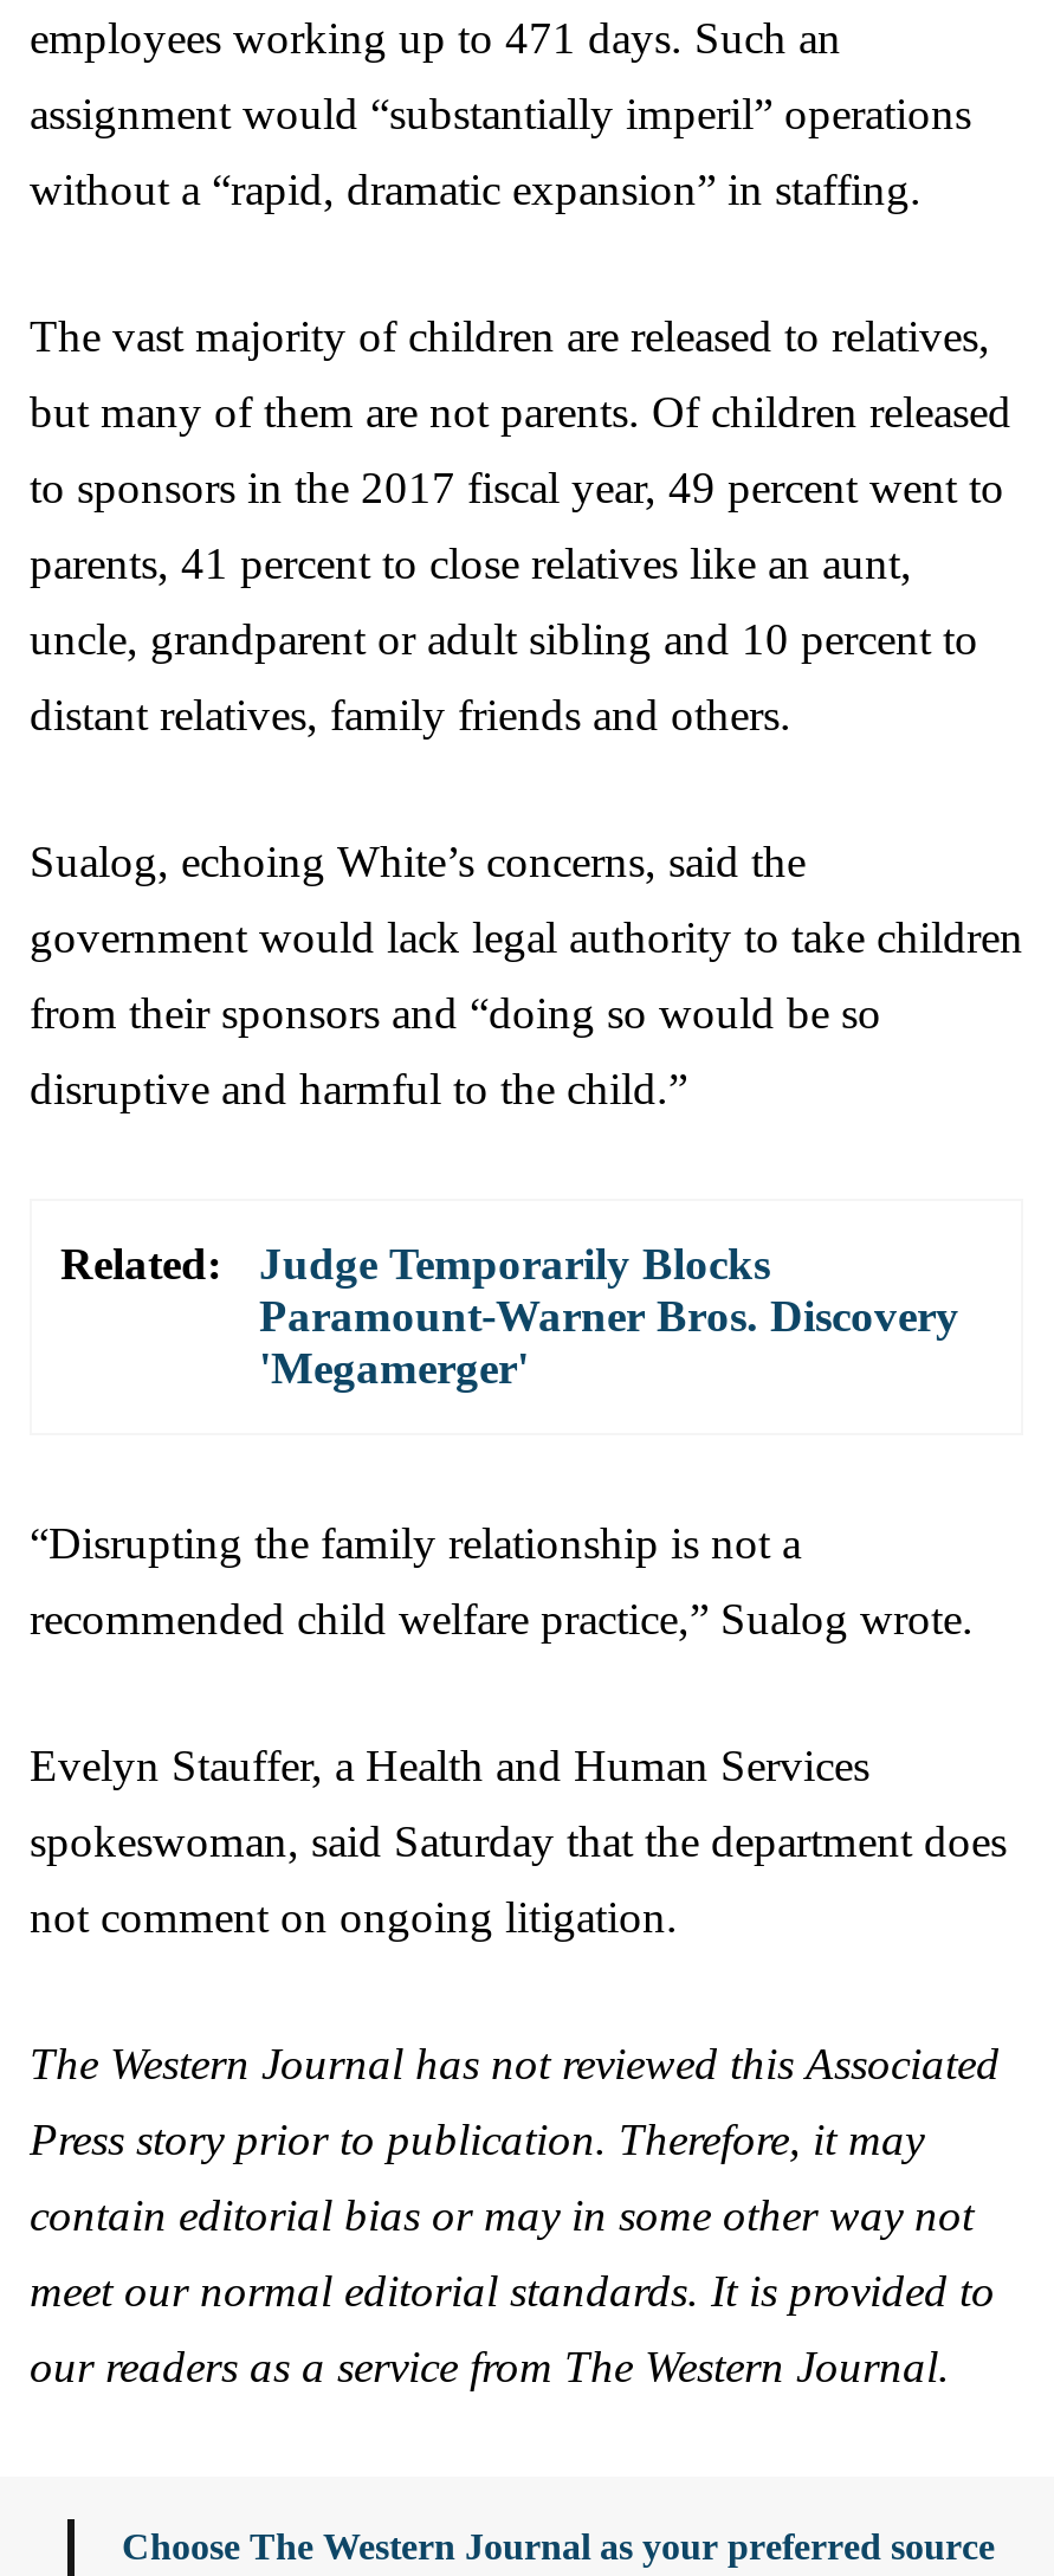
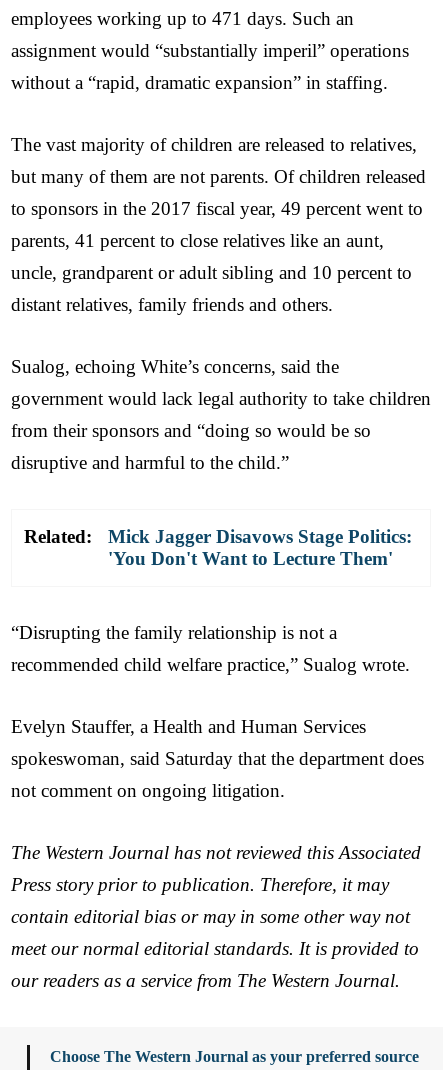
[259,1238,959,1392] Judge Temporarily Blocks | Paramount-Warner Bros. Discovery | 'Megamerger' -> [108,526,412,569] Mick Jagger Disavows Stage Politics: | 'You Don't Want to Lecture Them'

